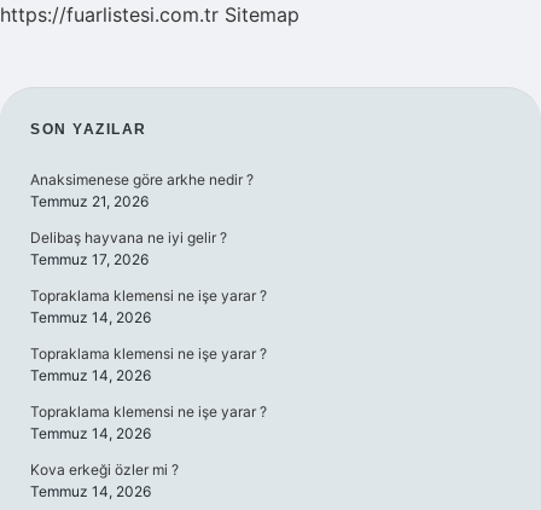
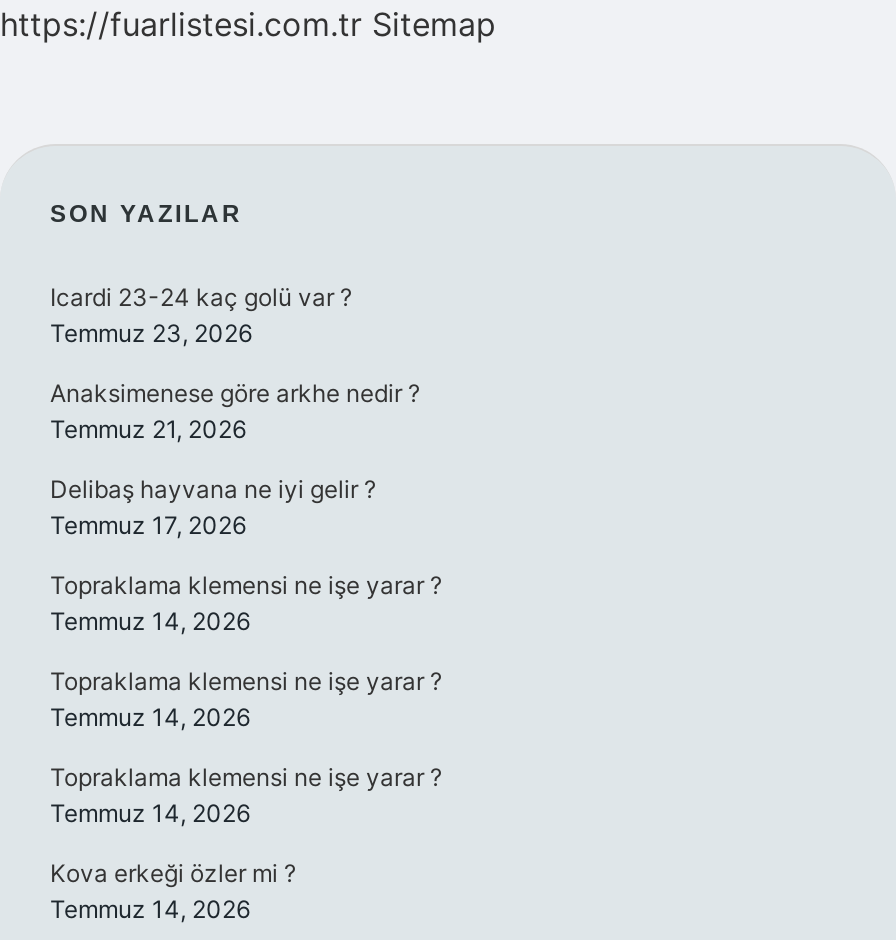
none -> [50,282,352,348] Icardi 23-24 kaç golü var ? | Temmuz 23, 2026

